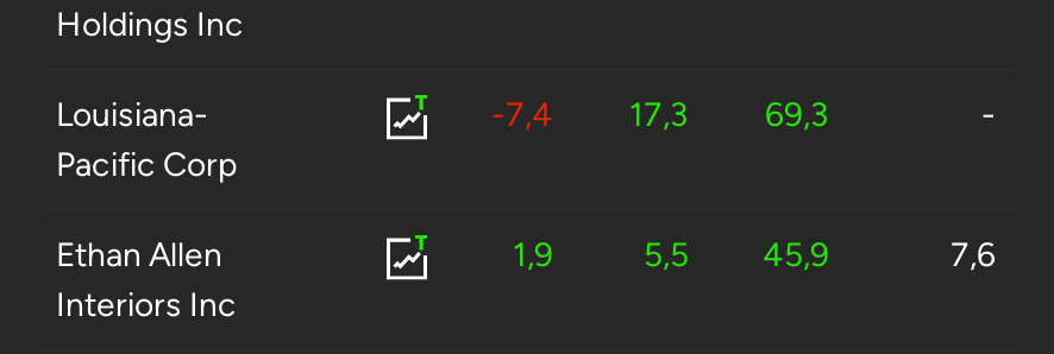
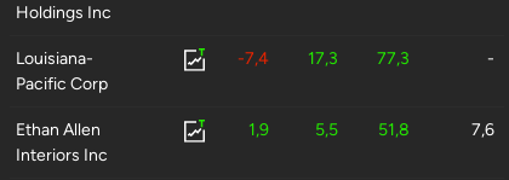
[491,95,829,135] -7,4 17,3 69,3 -> [238,48,410,69] -7,4 17,3 77,3
[644,235,829,276] 5,5 45,9 -> [315,120,410,140] 5,5 51,8

